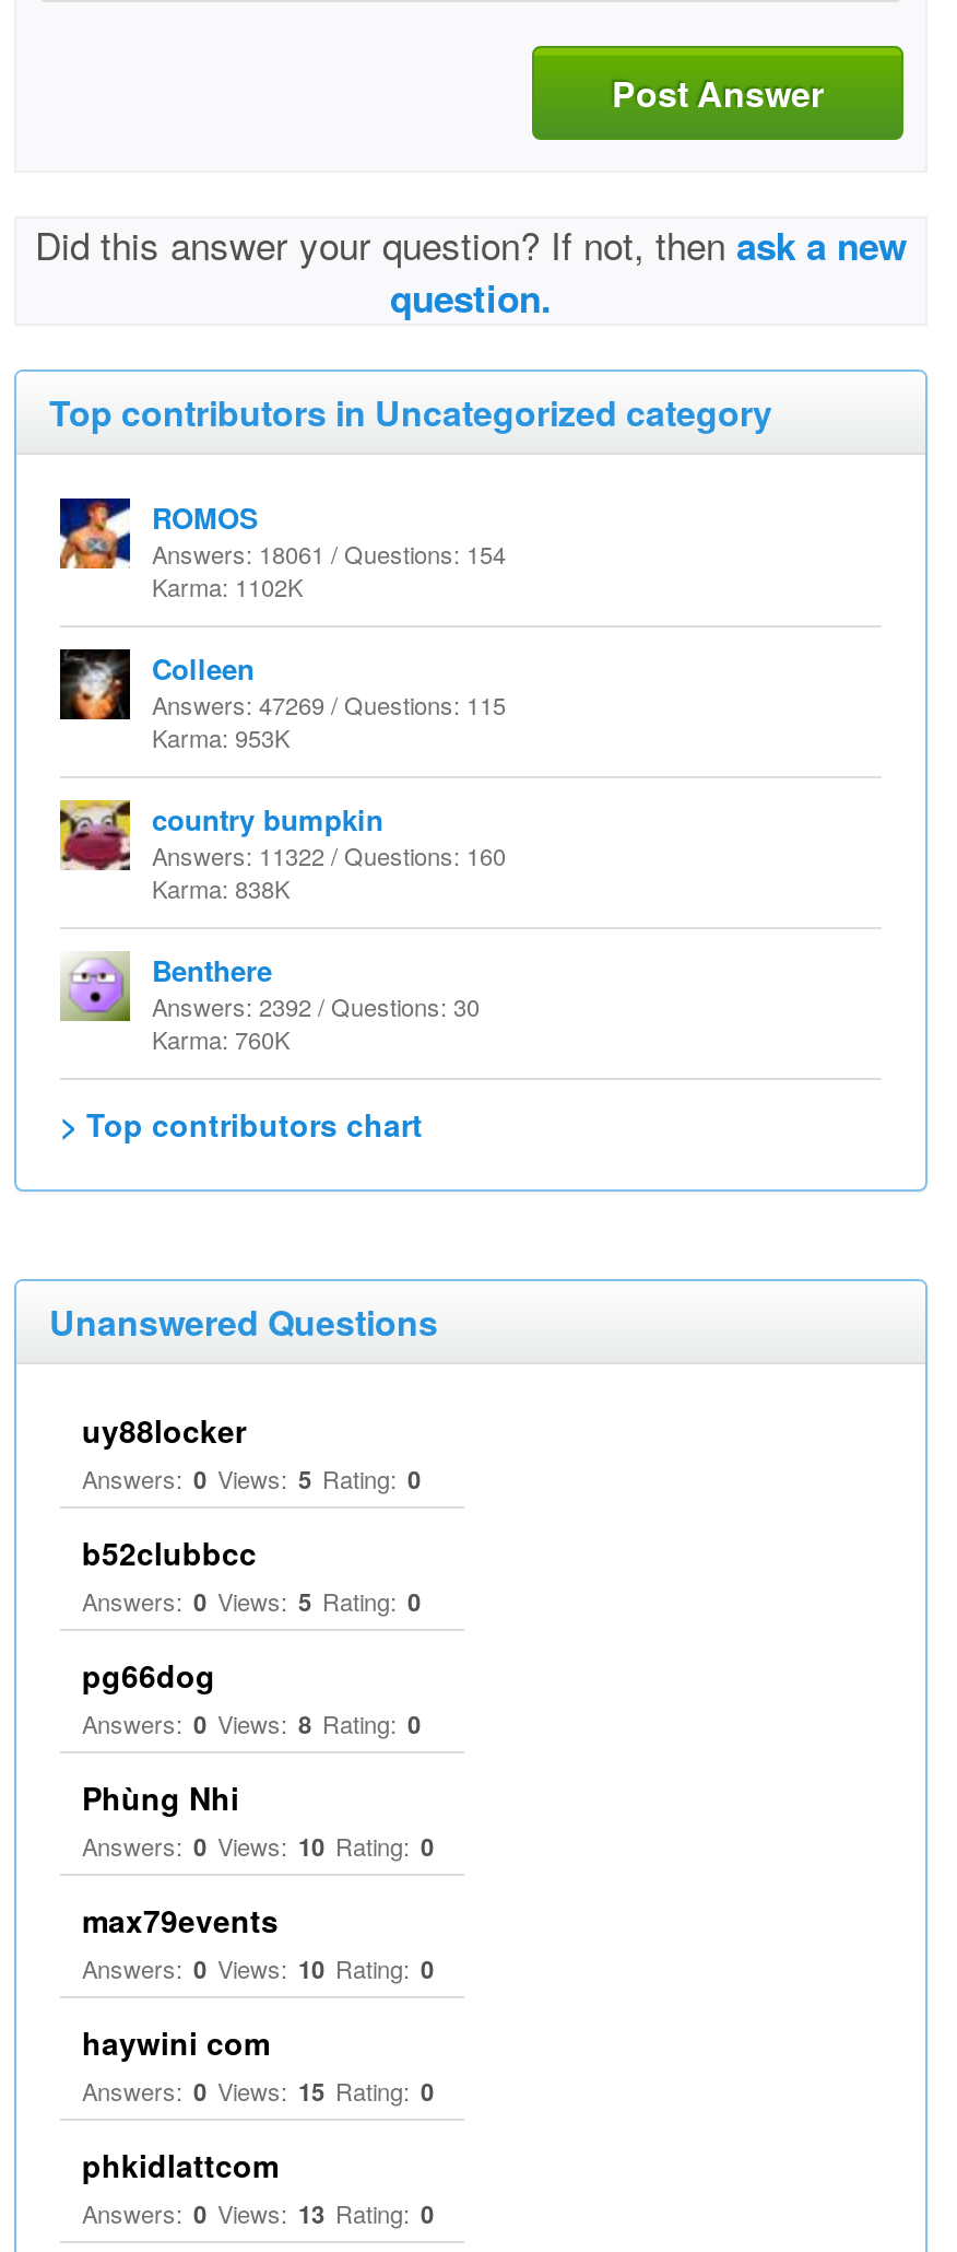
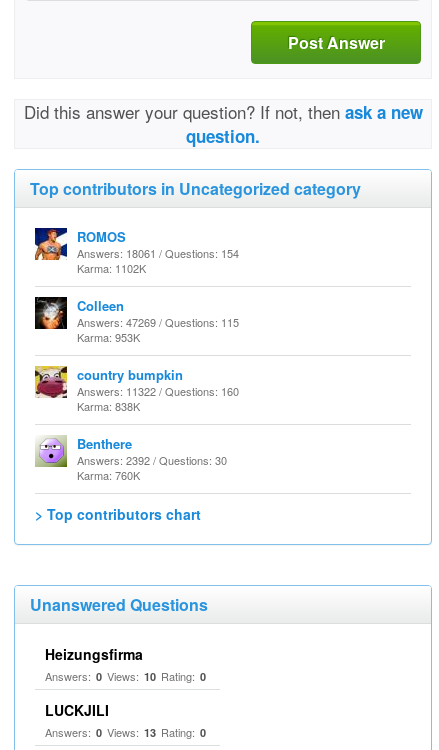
[82,1408,421,1819] uy88locker | Answers: 0 Views: 5 Rating: 0 | b52clubbcc | Answers: 0 Views: 5 Rating: 0 | pg66dog | Answers: 0 Views: 8 Rating: 0 | Phùng Nhi -> [45,644,143,664] Heizungsfirma
[82,1898,434,2186] max79events | Answers: 0 Views: 10 Rating: 0 | haywini com | Answers: 0 Views: 15 Rating: 0 | phkidlattcom -> [45,700,109,720] LUCKJILI

